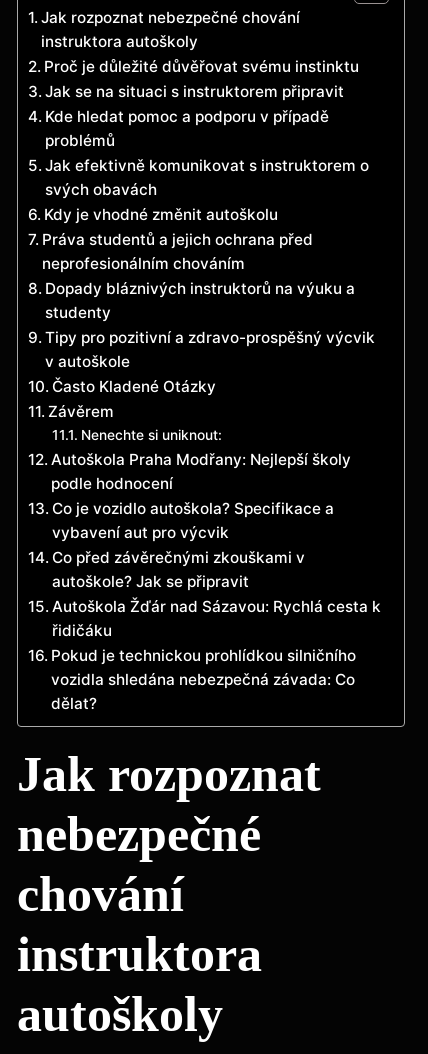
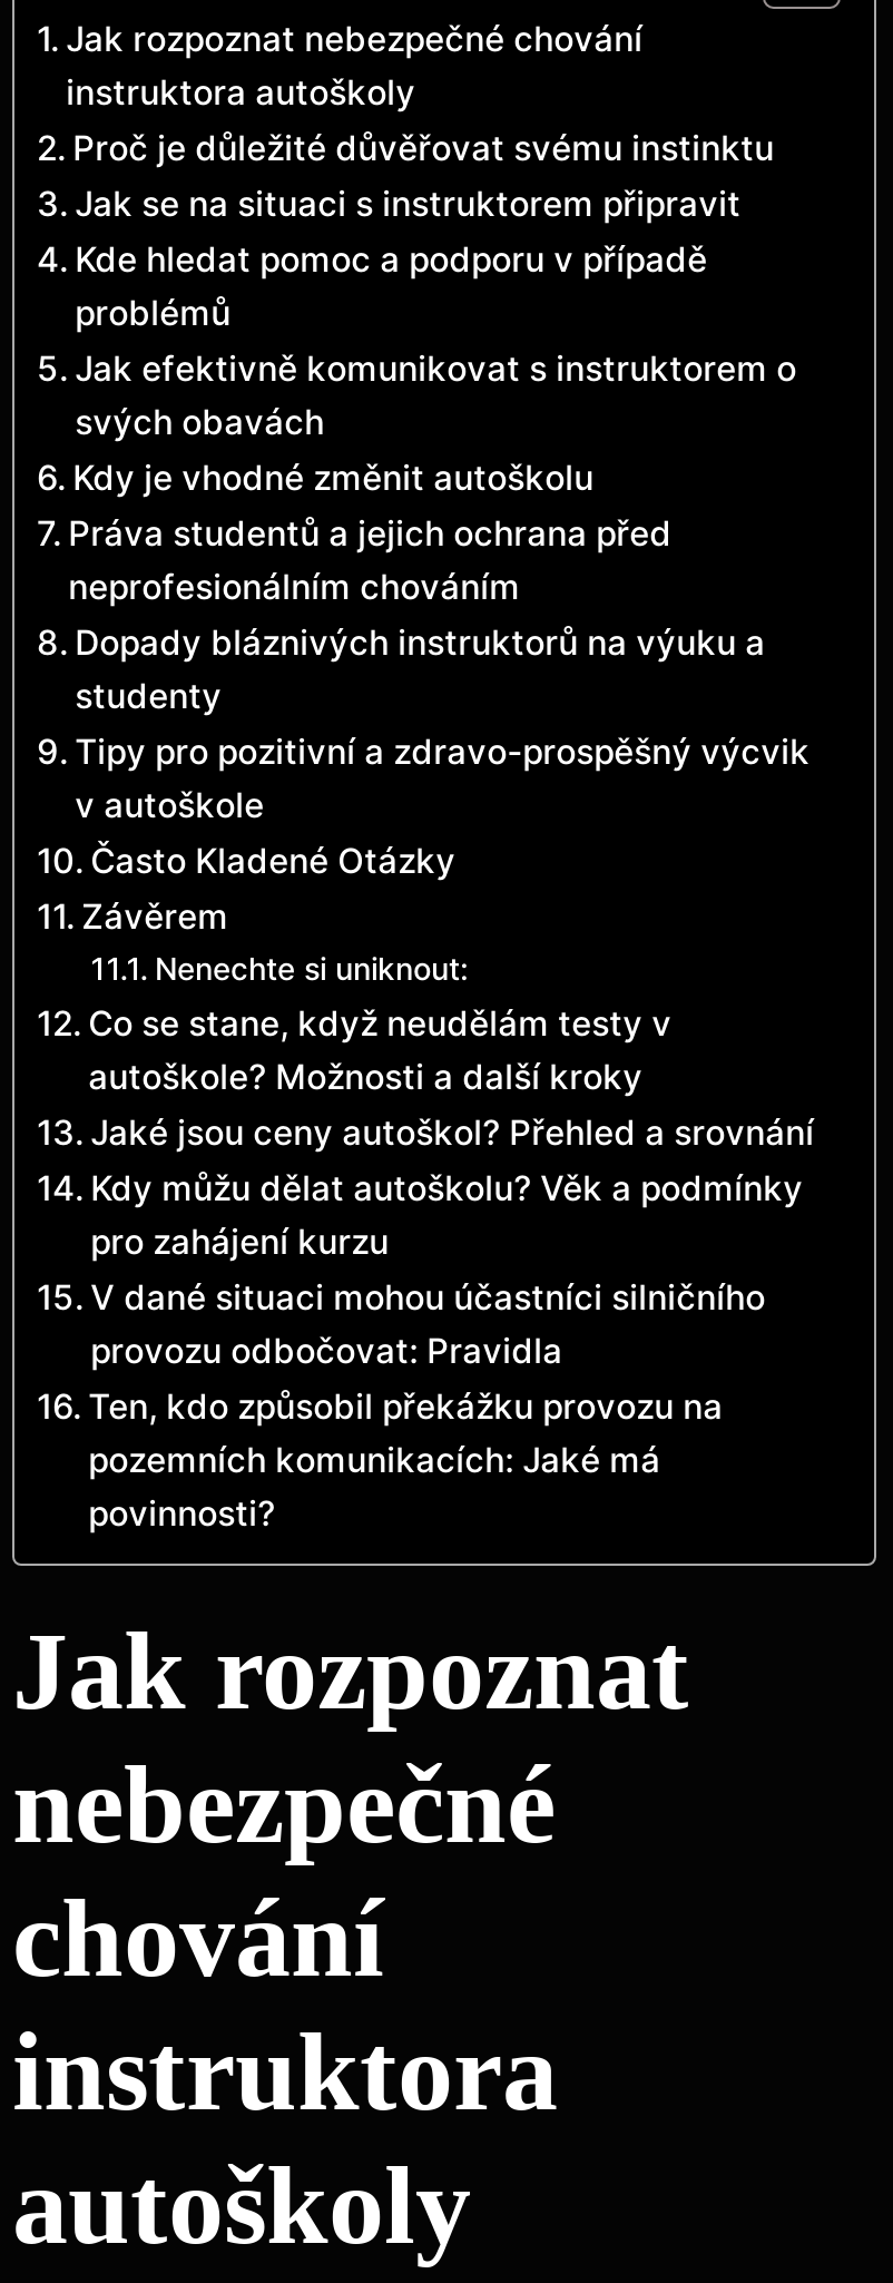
[51,450,381,713] Autoškola Praha Modřany: Nejlepší školy | podle hodnocení | Co je vozidlo autoškola? Specifikace a | vybavení aut pro výcvik | Co před závěrečnými zkouškami v | autoškole? Jak se připravit | Autoškola Žďár nad Sázavou: Rychlá cesta k | řidičáku | Pokud je technickou prohlídkou silničního | vozidla shledána nebezpečná závada: Co | dělat? -> [88,1003,814,1535] Co se stane, když neudělám testy v | autoškole? Možnosti a další kroky | Jaké jsou ceny autoškol? Přehled a srovnání | Kdy můžu dělat autoškolu? Věk a podmínky | pro zahájení kurzu | V dané situaci mohou účastníci silničního | provozu odbočovat: Pravidla | Ten, kdo způsobil překážku provozu na | pozemních komunikacích: Jaké má | povinnosti?

